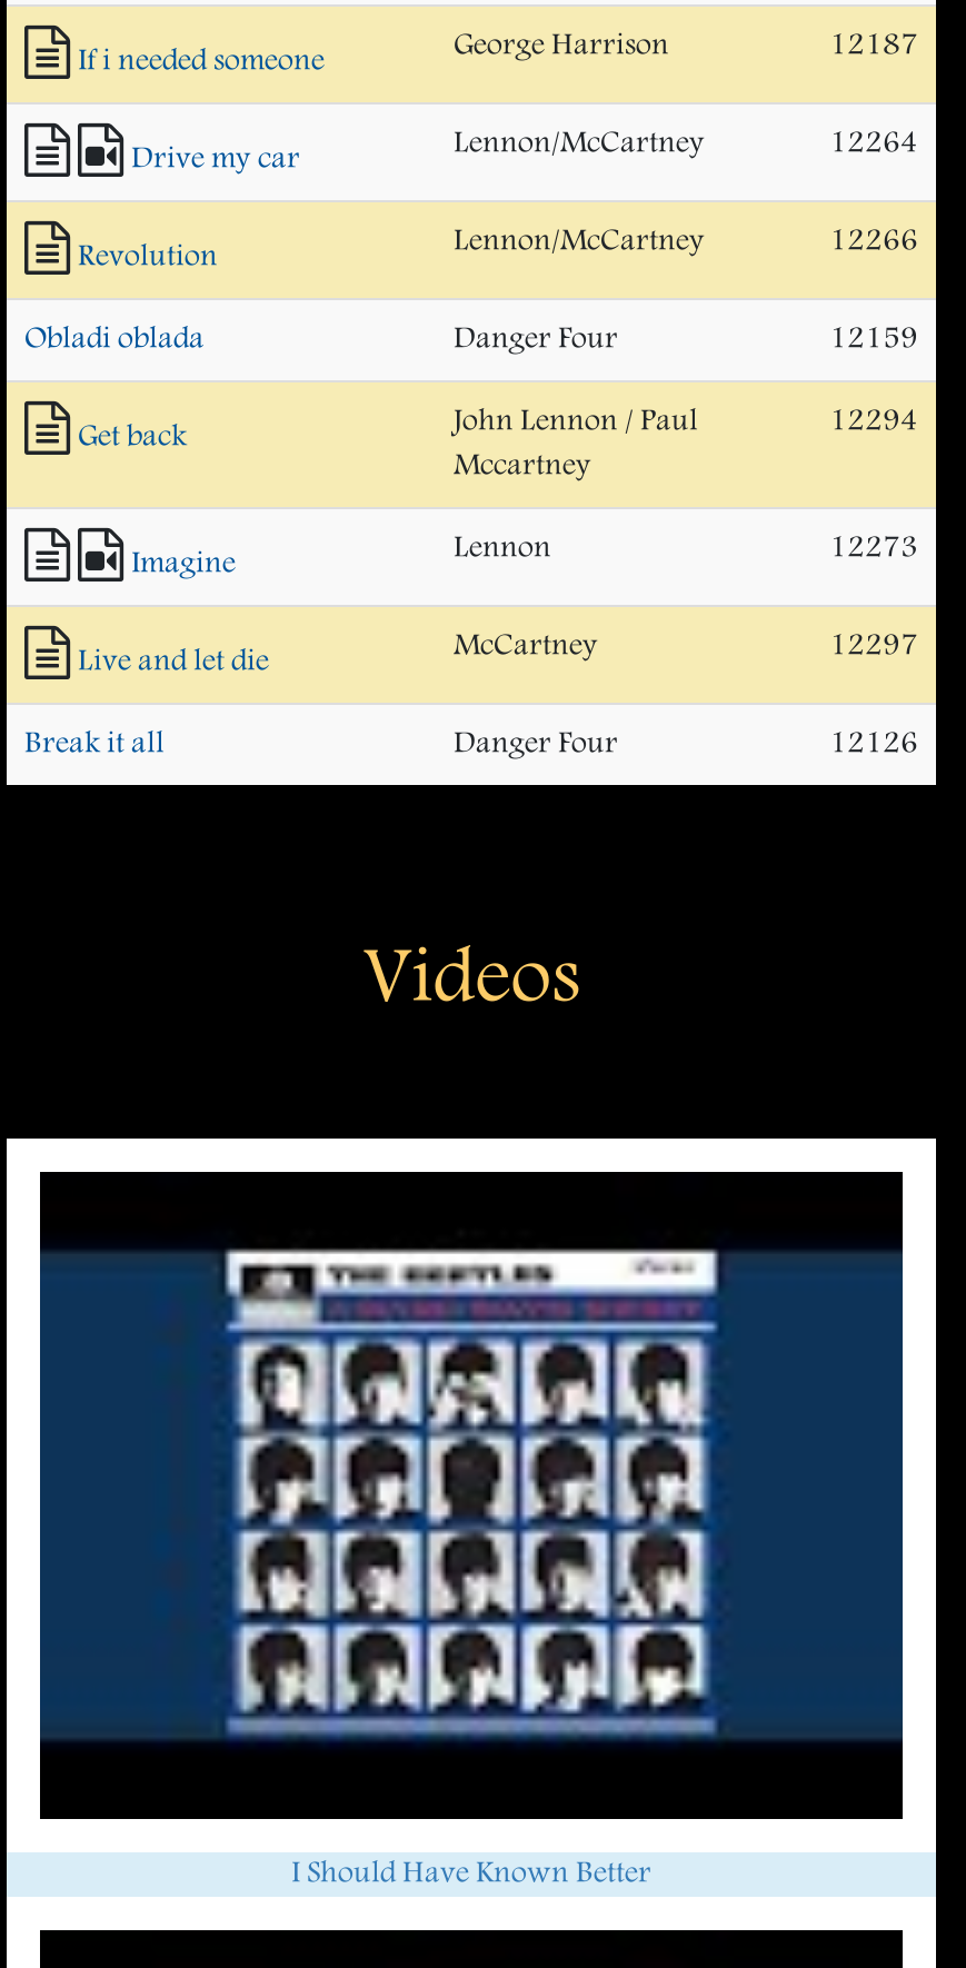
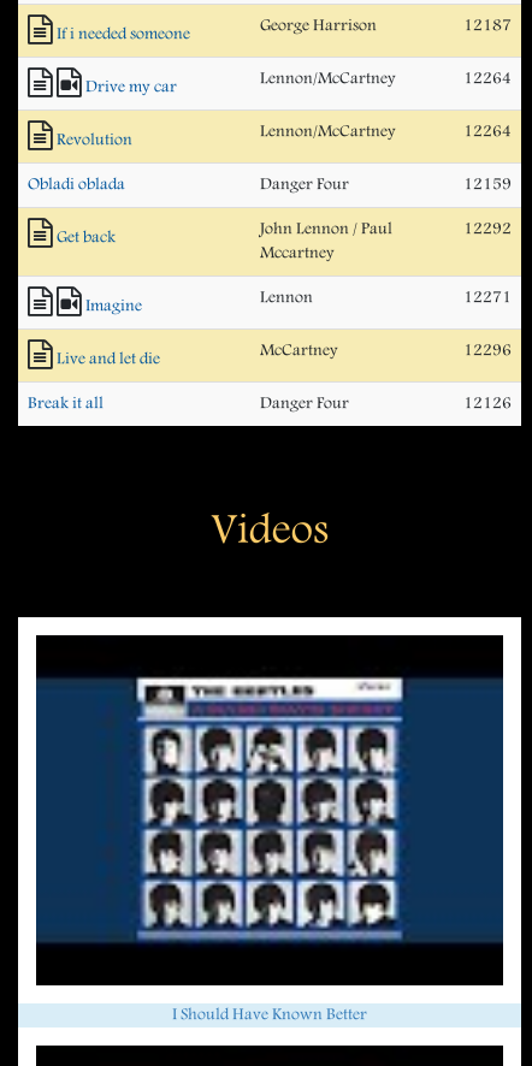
[829,221,918,261] 12266 -> [463,121,512,143] 12264
[829,401,918,441] 12294 -> [463,218,512,240] 12292
[829,528,918,568] 12273 -> [463,287,512,309] 12271
[829,626,918,666] 12297 -> [463,340,512,362] 12296

